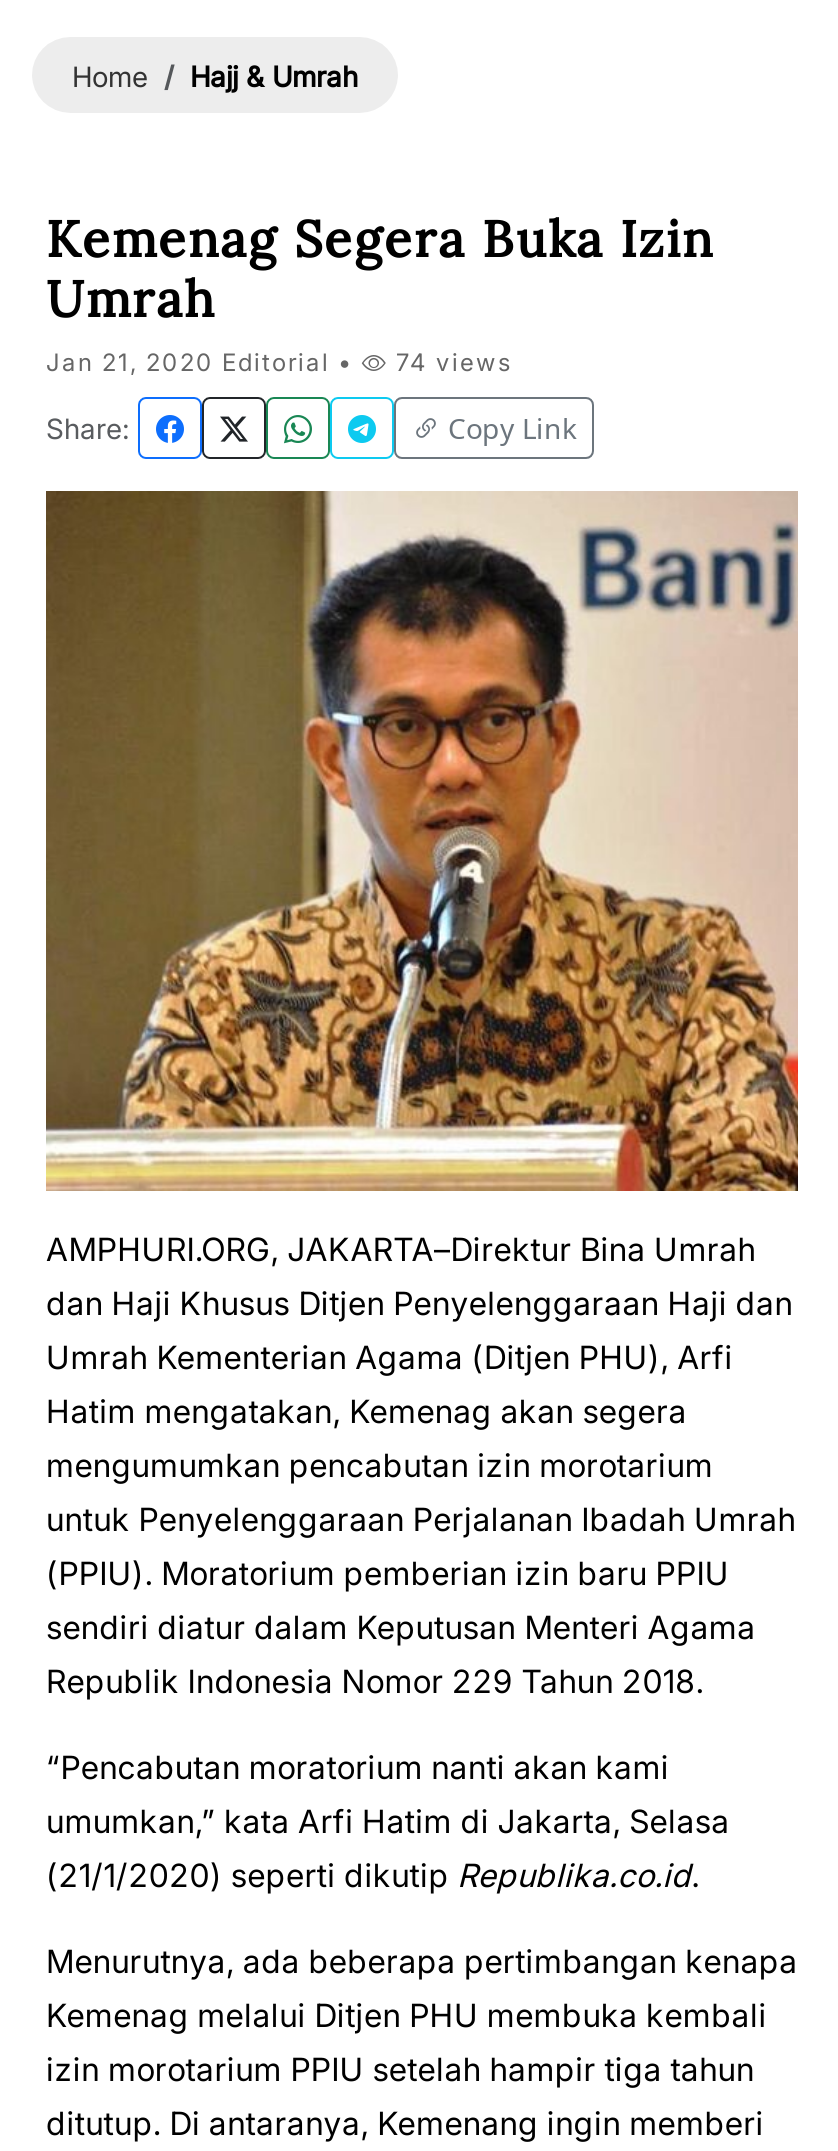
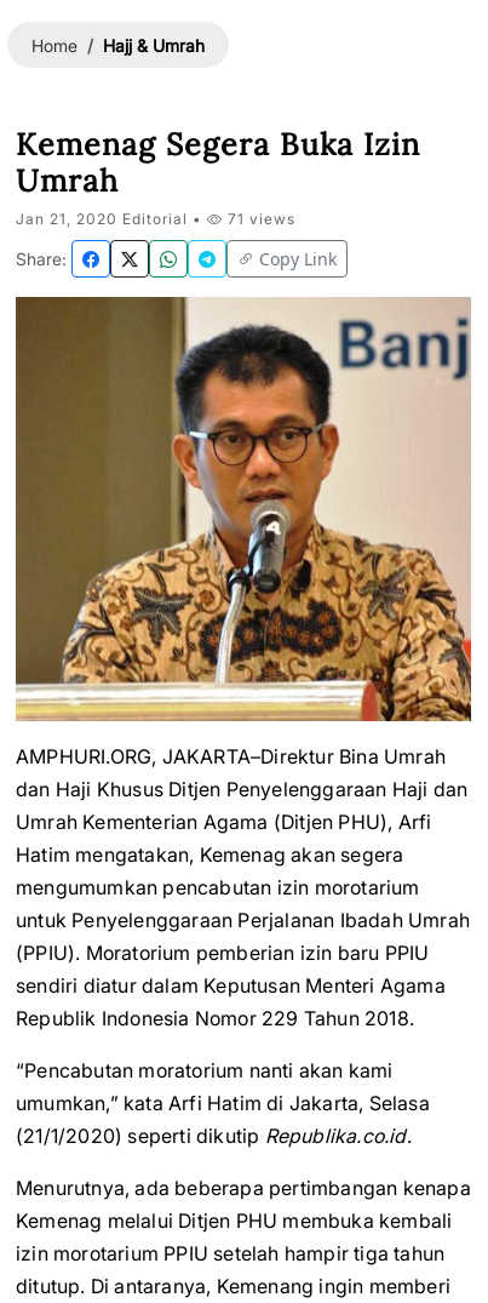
[46,347,512,377] Jan 21, 2020 Editorial • 74 views -> [16,210,295,228] Jan 21, 2020 Editorial • 71 views

